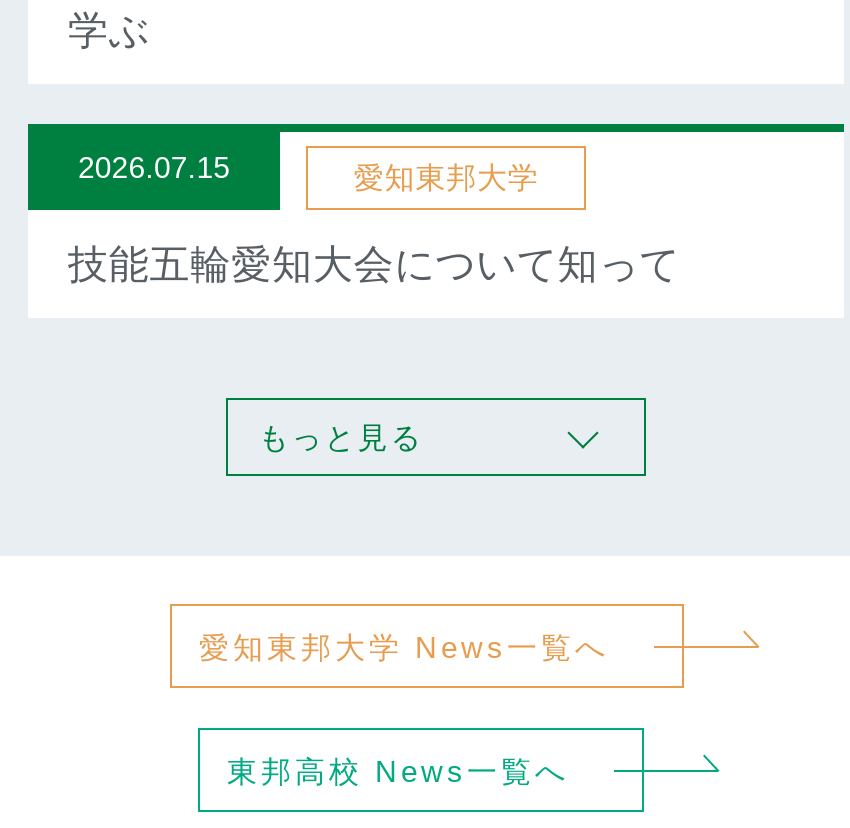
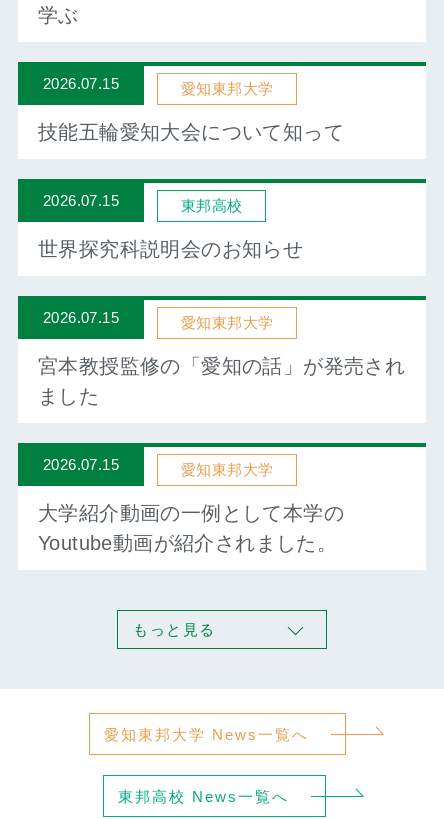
none -> [38,192,405,554] 2026.07.15 | 東邦高校 | 世界探究科説明会のお知らせ | 2026.07.15 | 愛知東邦大学 | 宮本教授監修の「愛知の話」が発売され | ました | 2026.07.15 | 愛知東邦大学 | 大学紹介動画の一例として本学の | Youtube動画が紹介されました。

